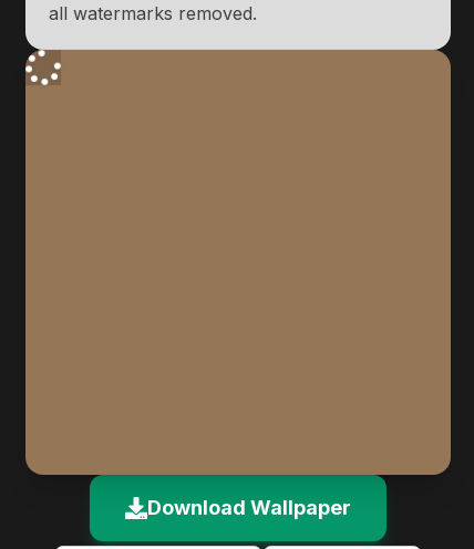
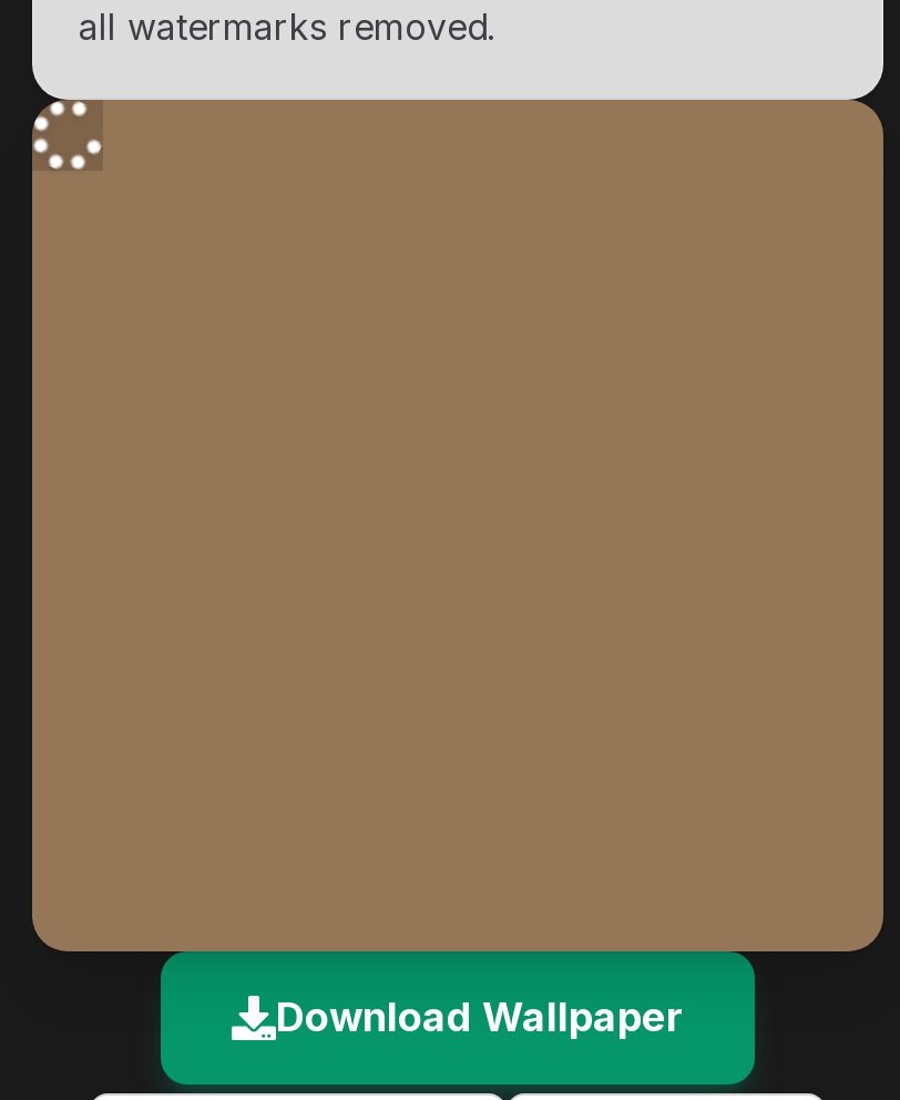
[25,50,62,86] [image] -> [32,100,103,171] [image]

